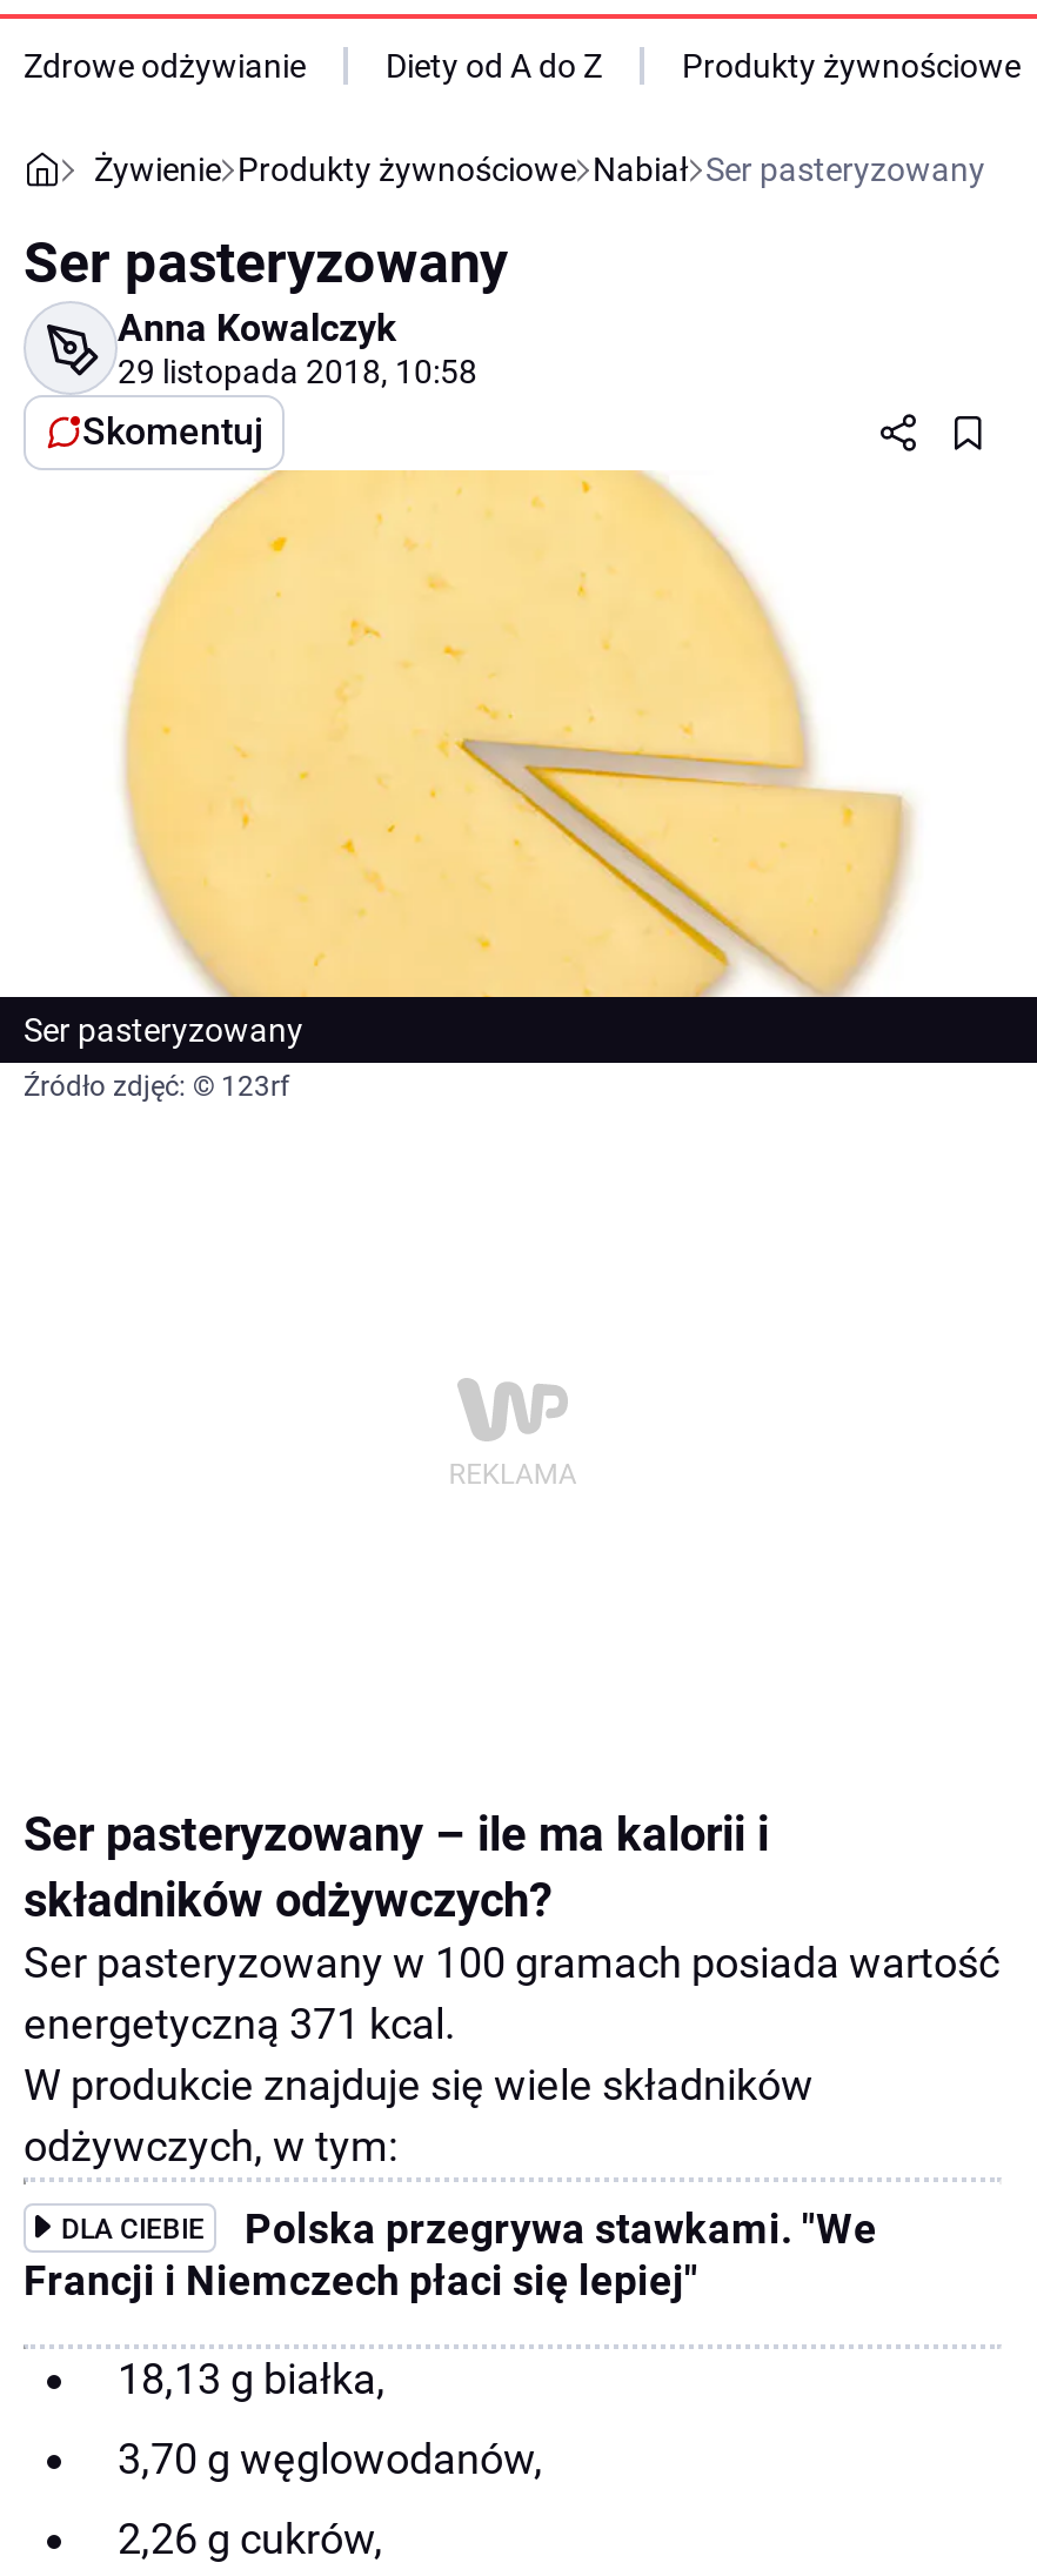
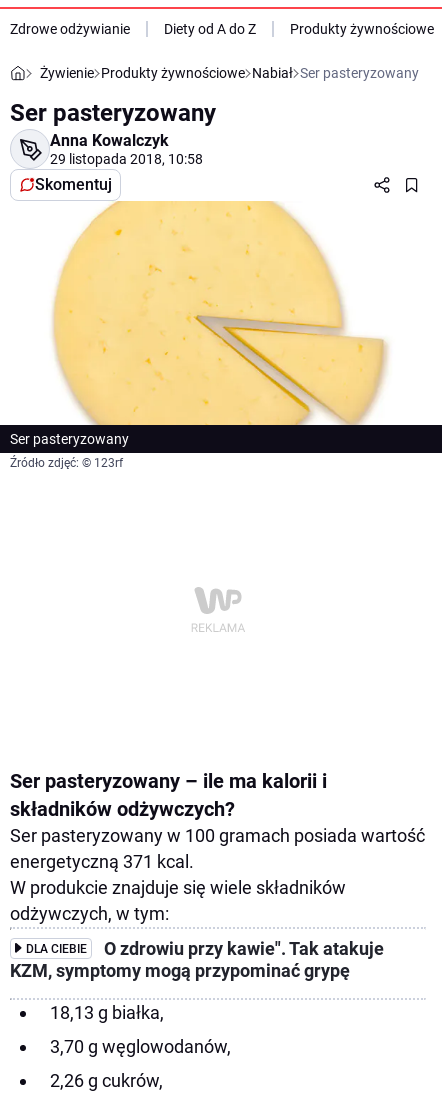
[24,2204,877,2303] Polska przegrywa stawkami. "We | Francji i Niemczech płaci się lepiej" -> [10,938,384,980] O zdrowiu przy kawie". Tak atakuje | KZM, symptomy mogą przypominać grypę

